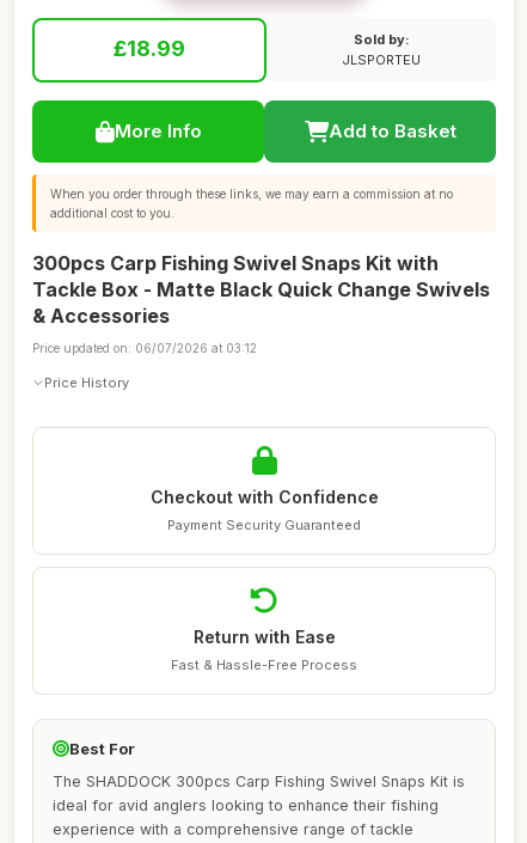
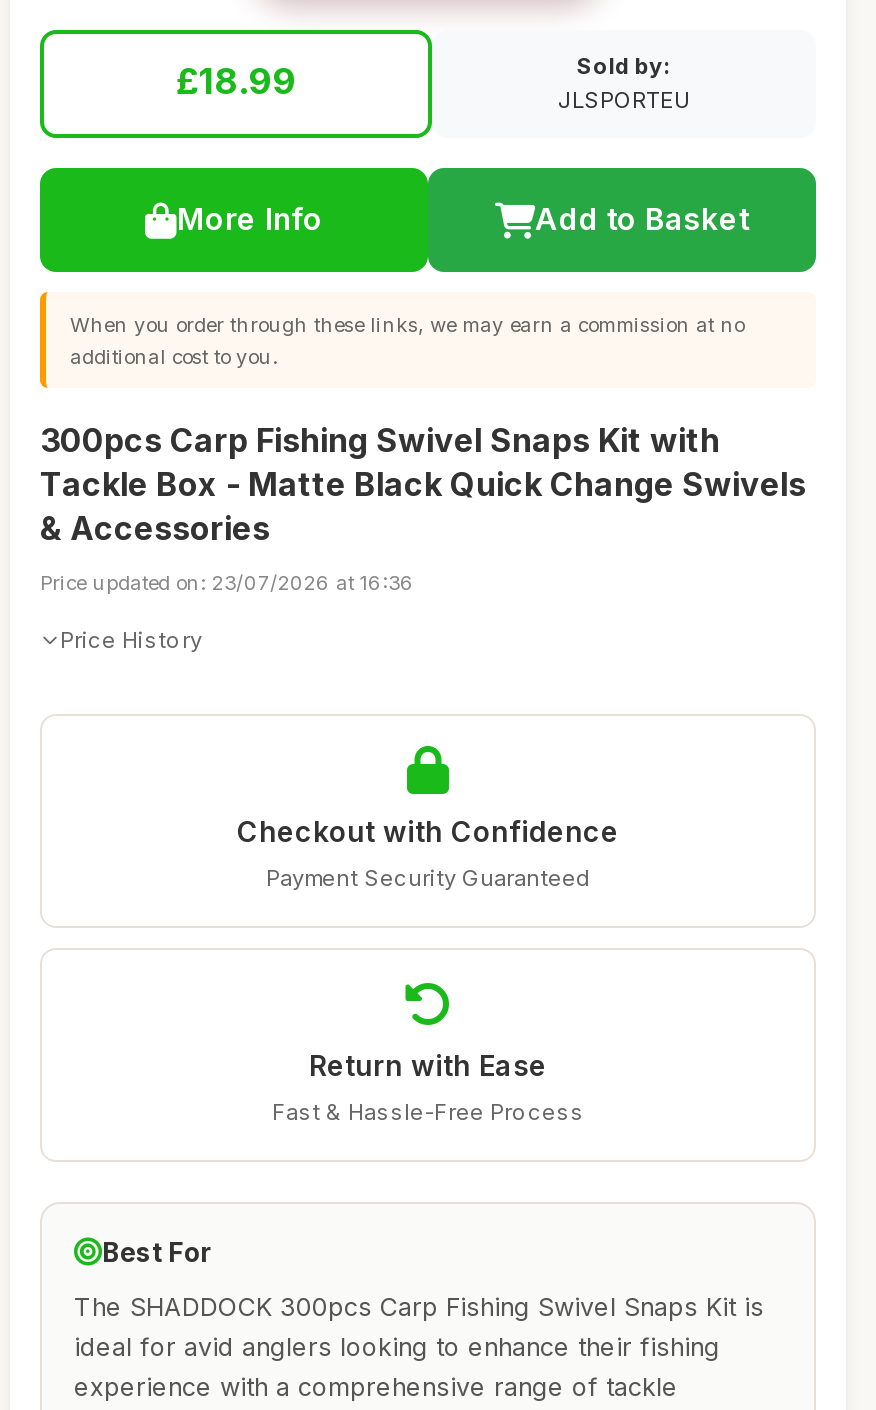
[32,341,257,355] Price updated on: 06/07/2026 at 03:12 -> [40,570,414,594] Price updated on: 23/07/2026 at 16:36

